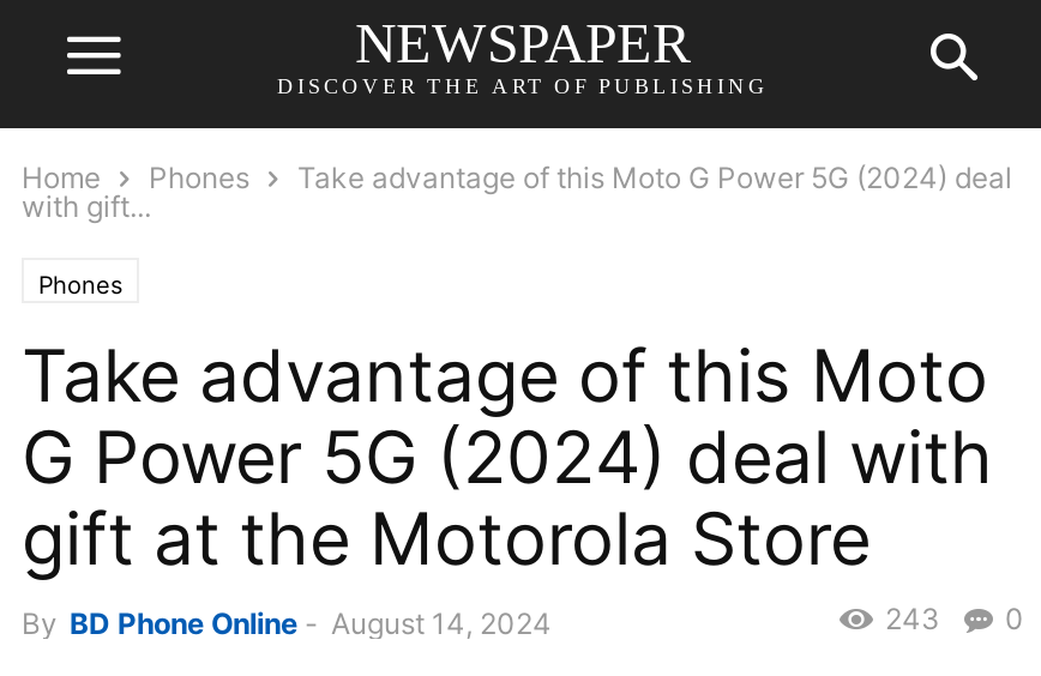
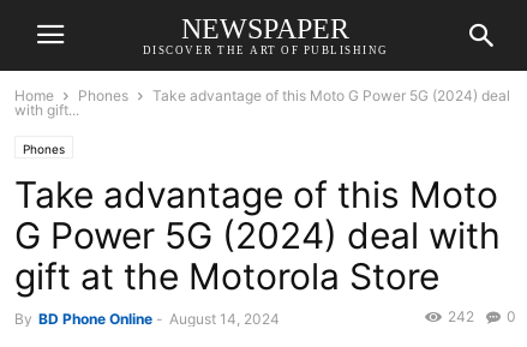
[885,600,1024,636] 243 0 -> [448,307,516,325] 242 0

